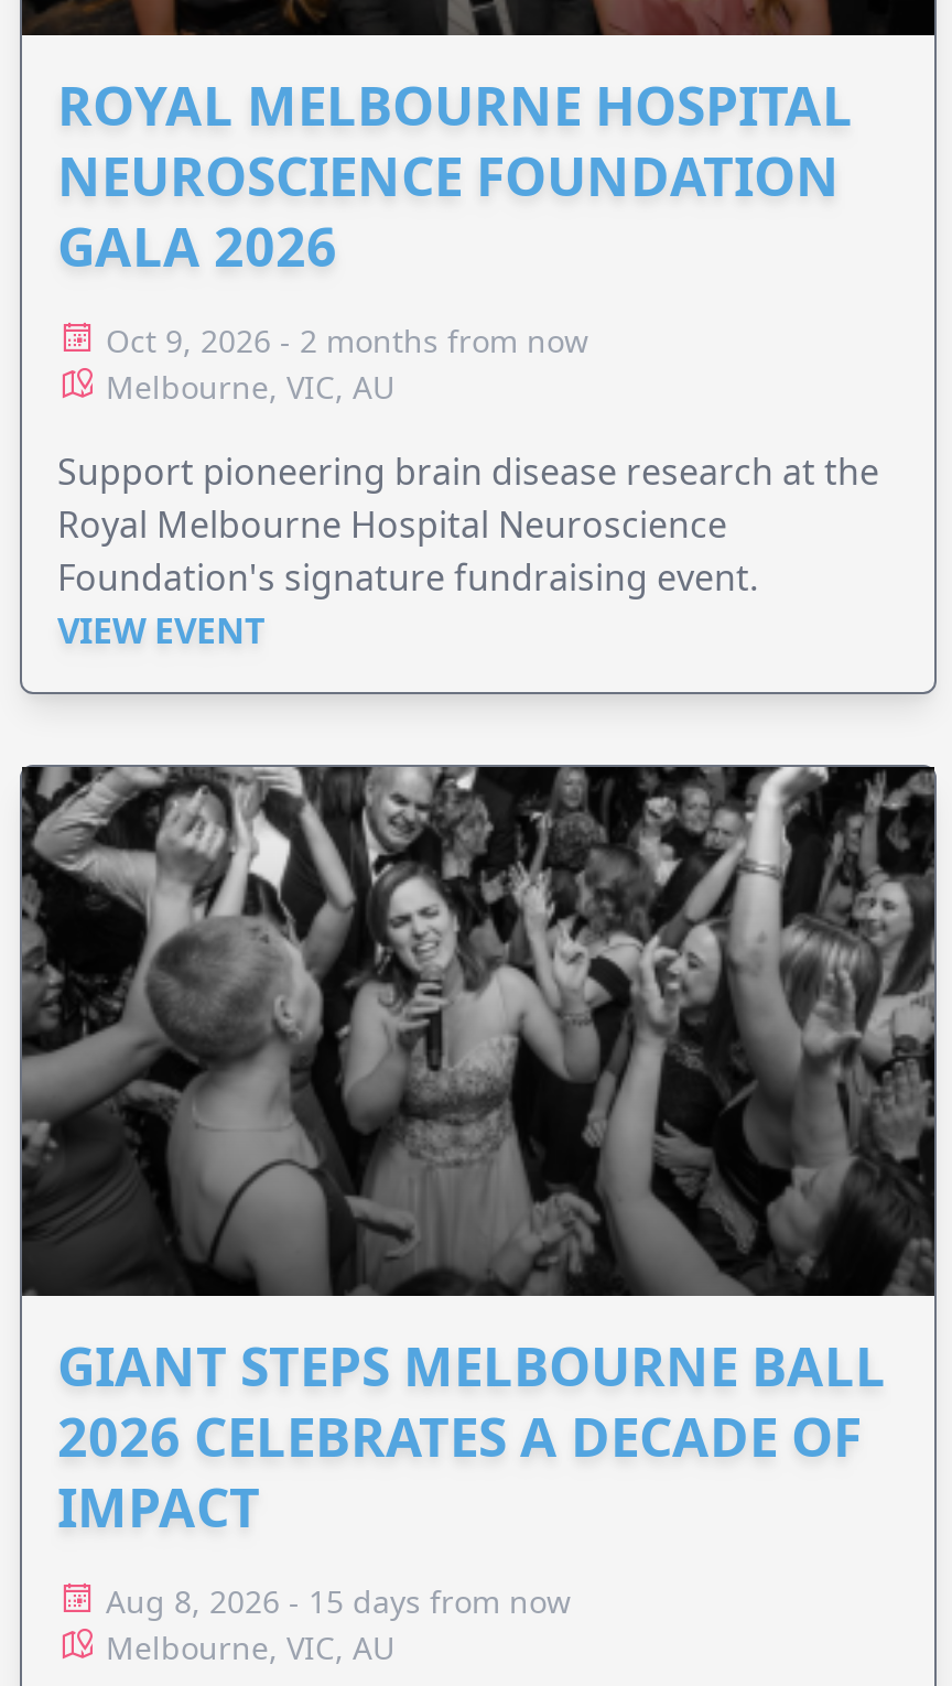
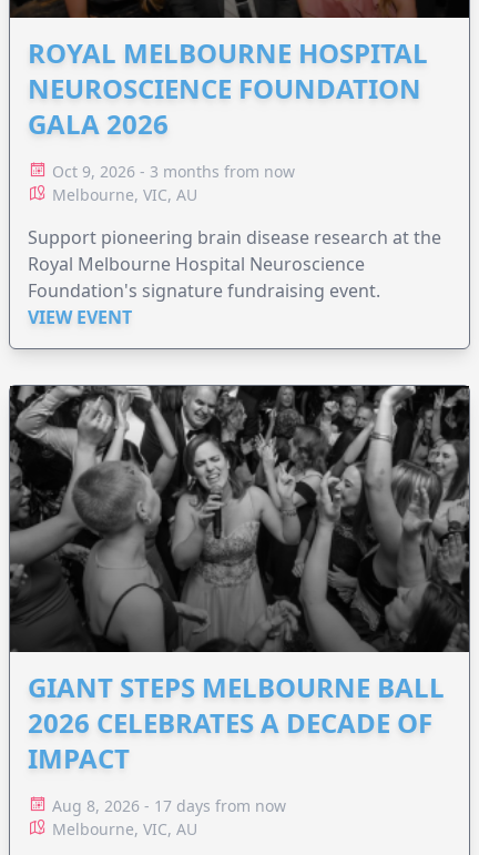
[106,320,588,361] Oct 9, 2026 - 2 months from now -> [52,161,295,182] Oct 9, 2026 - 3 months from now
[106,1580,571,1622] Aug 8, 2026 - 15 days from now -> [52,795,286,816] Aug 8, 2026 - 17 days from now

